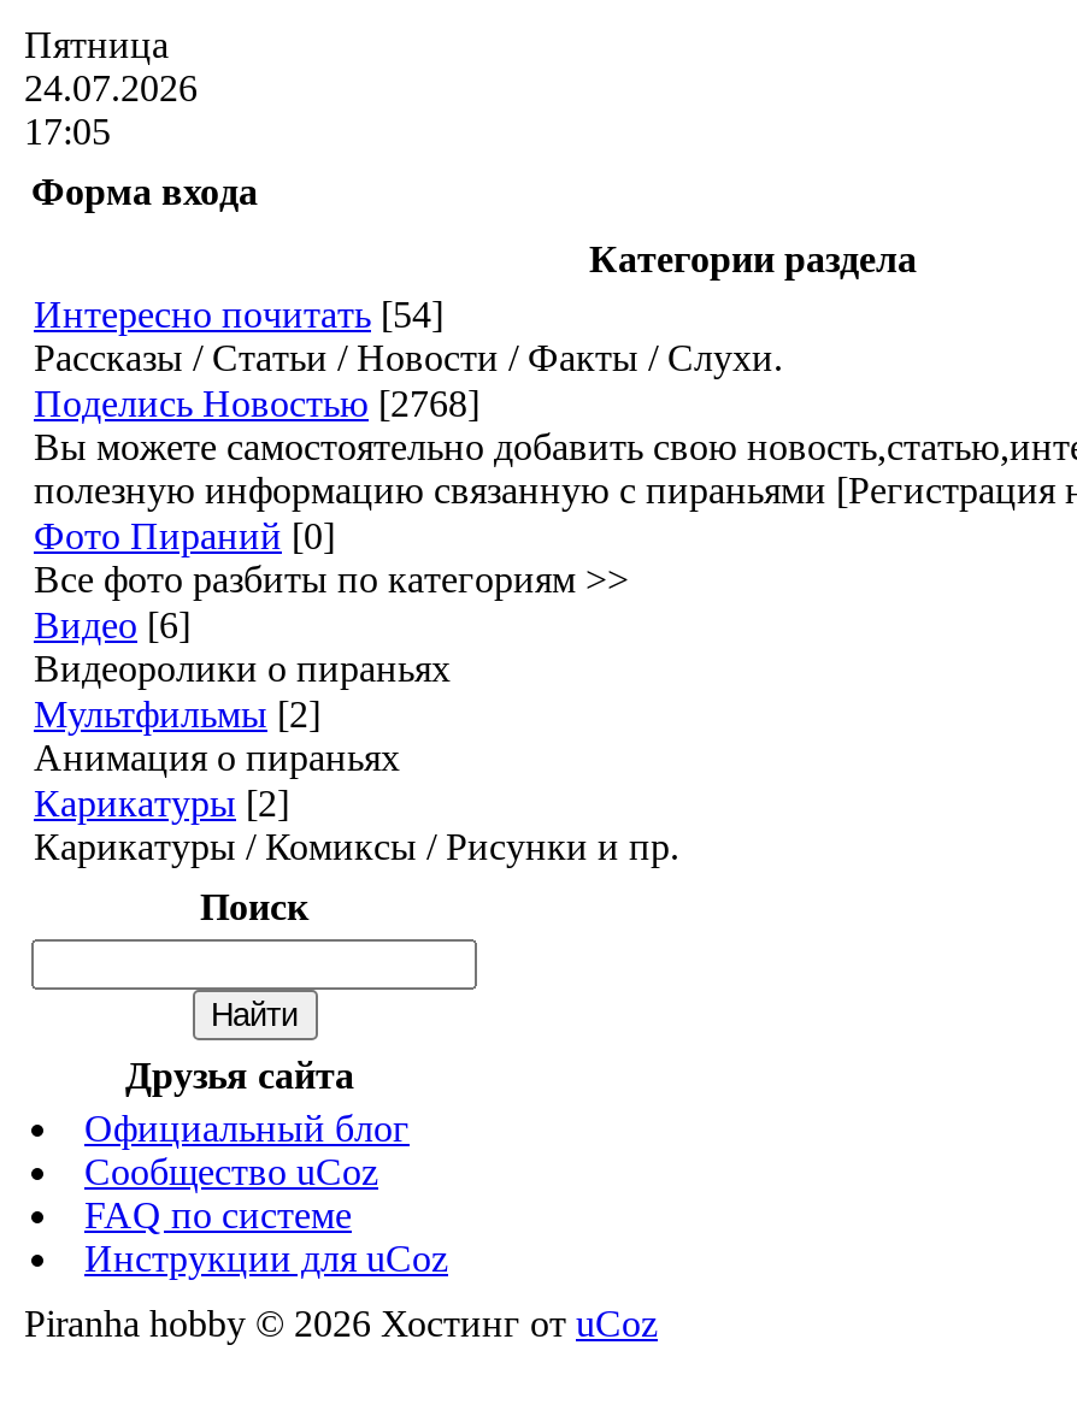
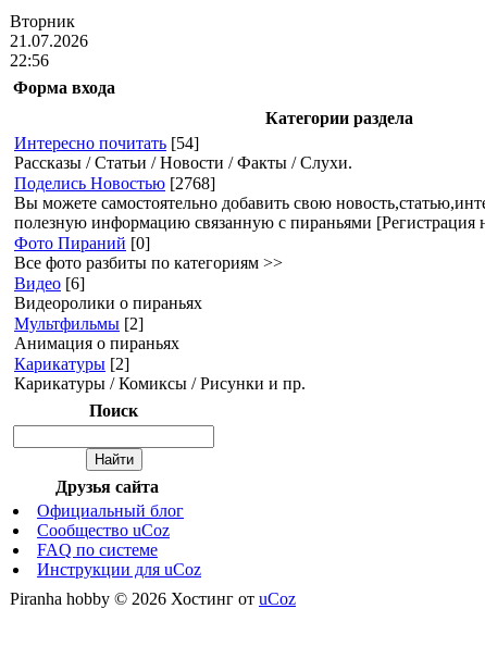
[24,24,198,152] Пятница | 24.07.2026 | 17:05 -> [10,12,88,70] Вторник | 21.07.2026 | 22:56

